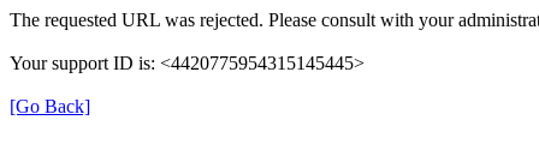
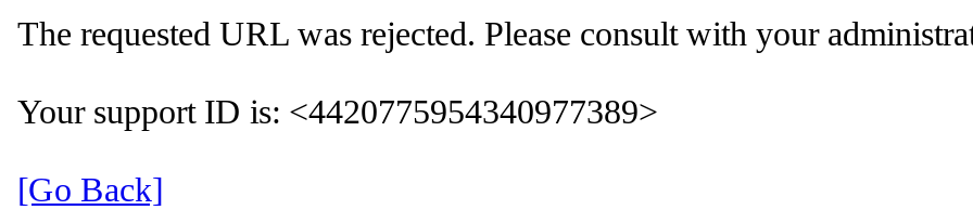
[10,53,365,73] Your support ID is: <4420775954315145445> -> [17,93,658,130] Your support ID is: <4420775954340977389>

